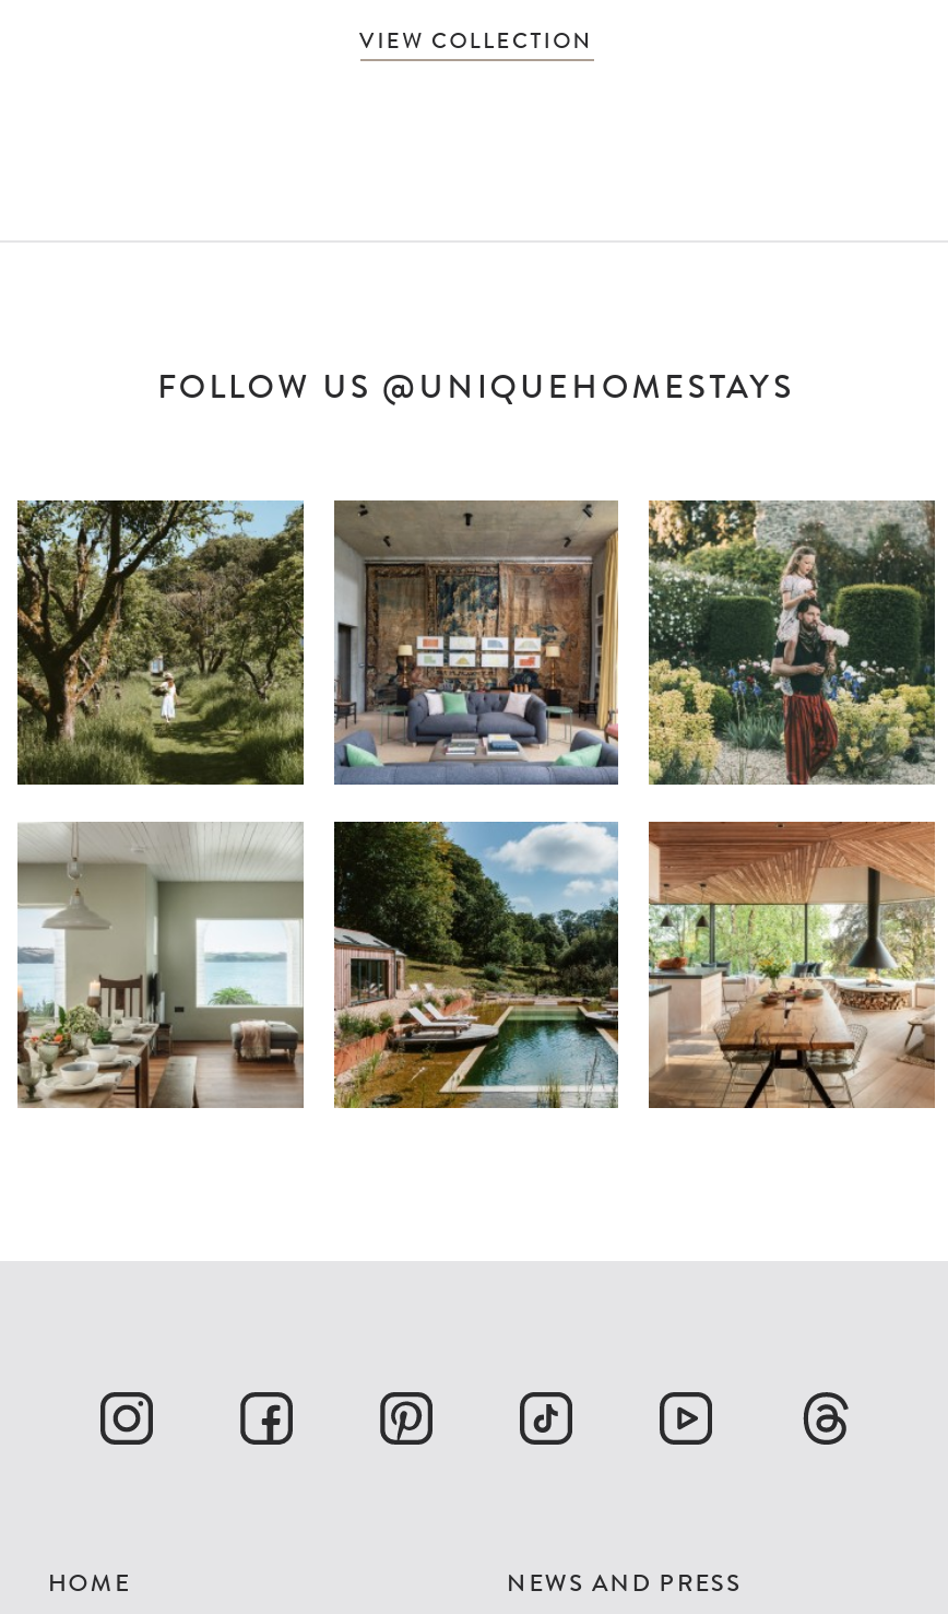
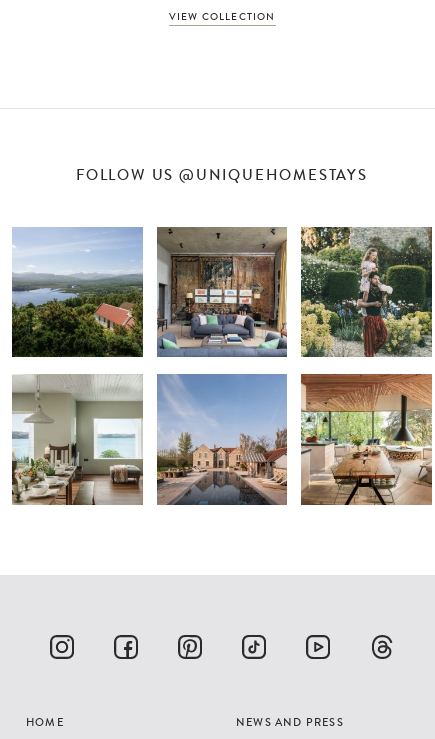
[15,498,306,787] [image] -> [11,227,144,358] [image]
[332,820,620,1110] [image] -> [156,373,288,506] [image]

